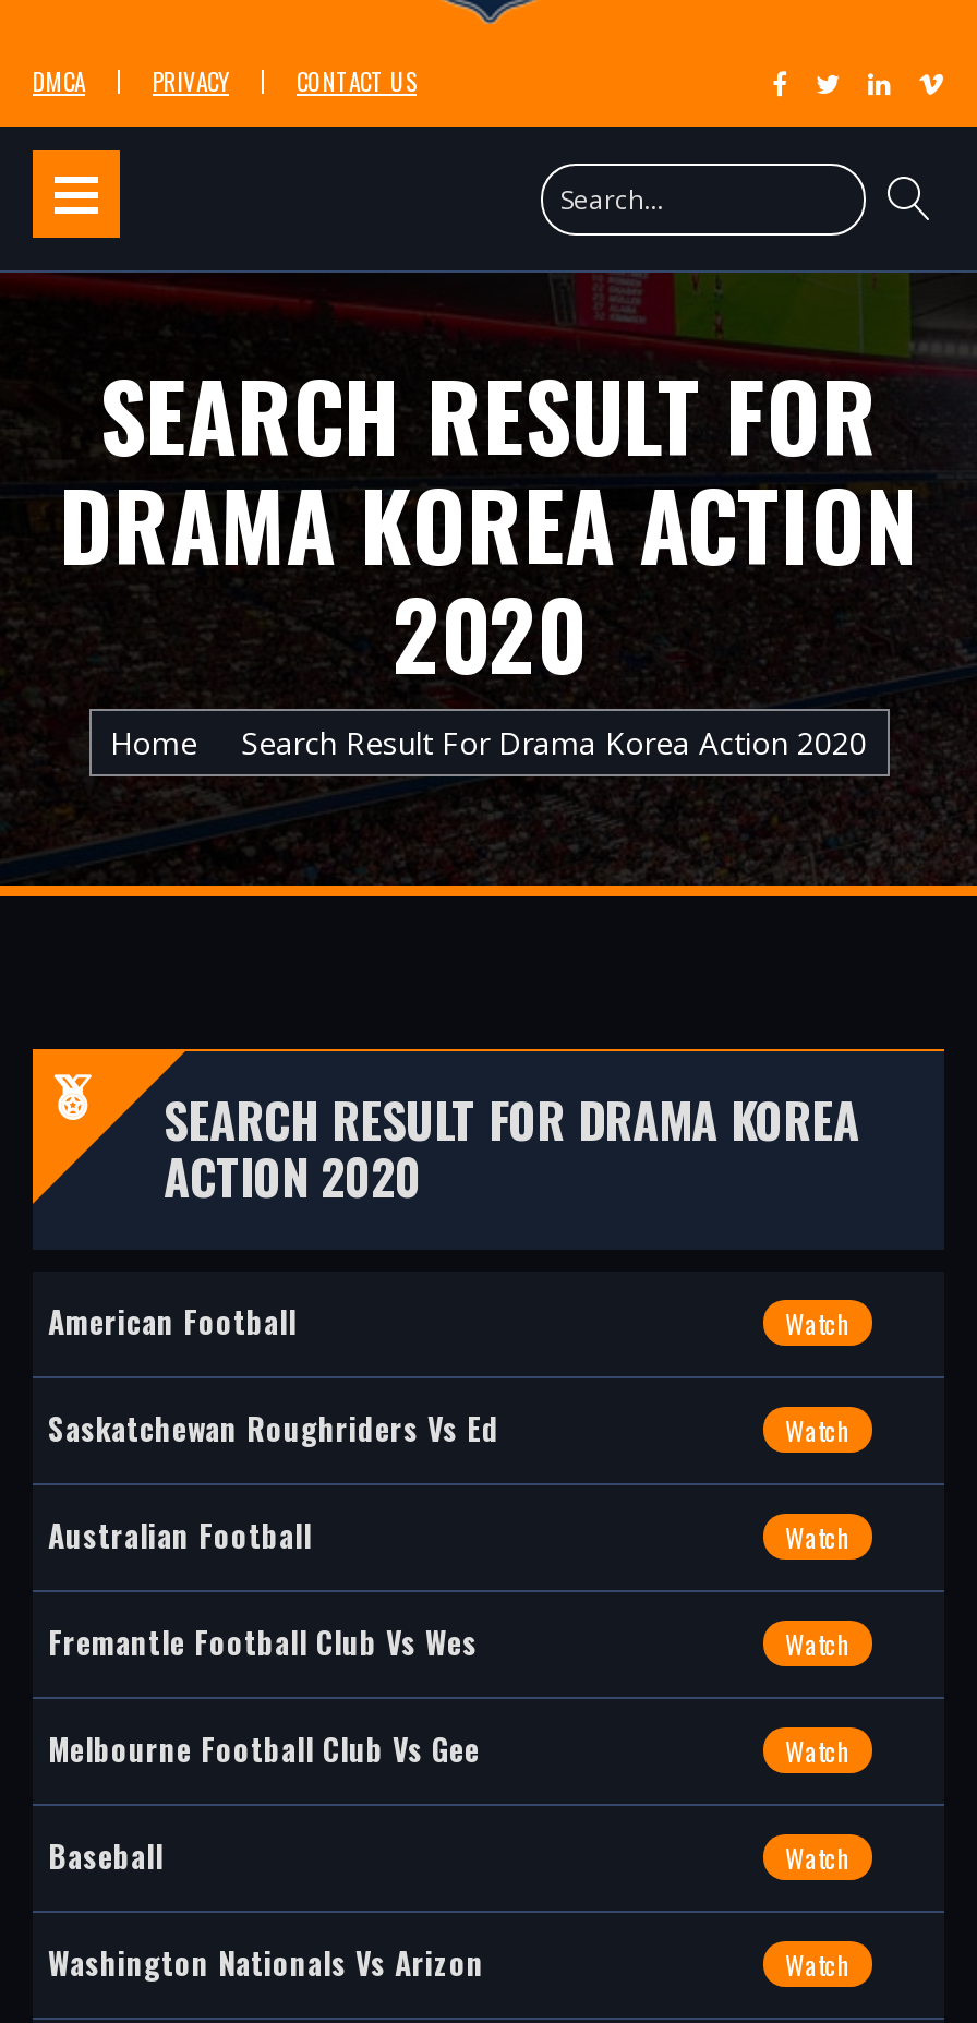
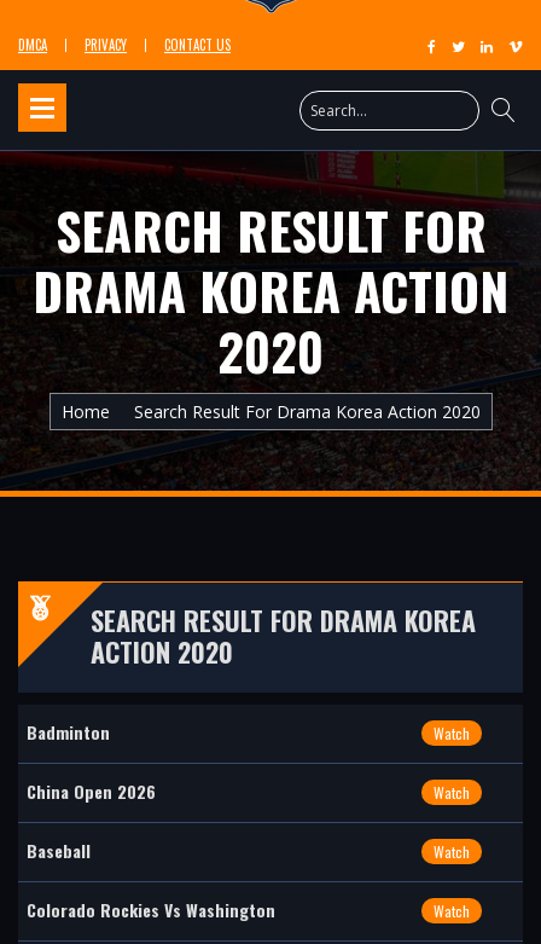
[48,1298,297,1344] American Football -> [27,719,110,745] Badminton
[48,1405,851,1771] Saskatchewan Roughriders Vs Ed | Watch | Australian Football | Watch | Fremantle Football Club Vs Wes | Watch | Melbourne Football Club Vs Gee -> [27,778,156,804] China Open 2026
[48,1939,484,1985] Washington Nationals Vs Arizon -> [27,897,275,922] Colorado Rockies Vs Washington

